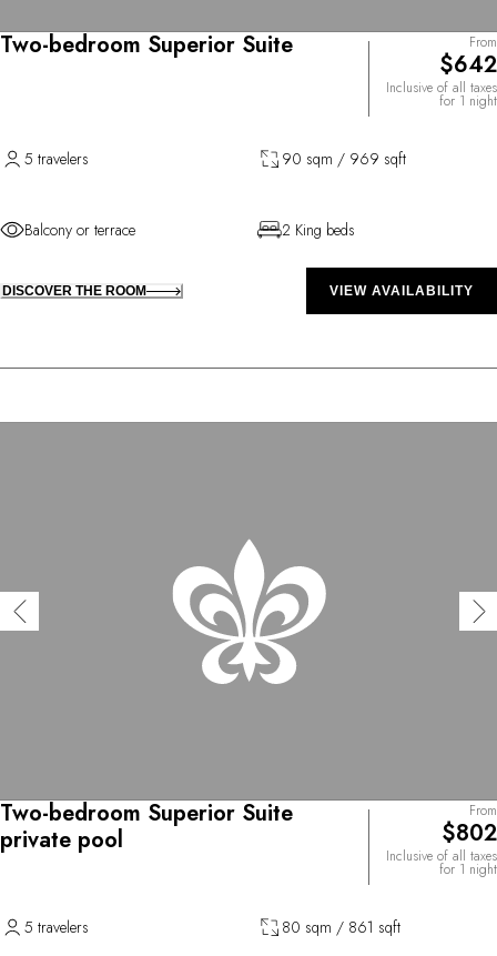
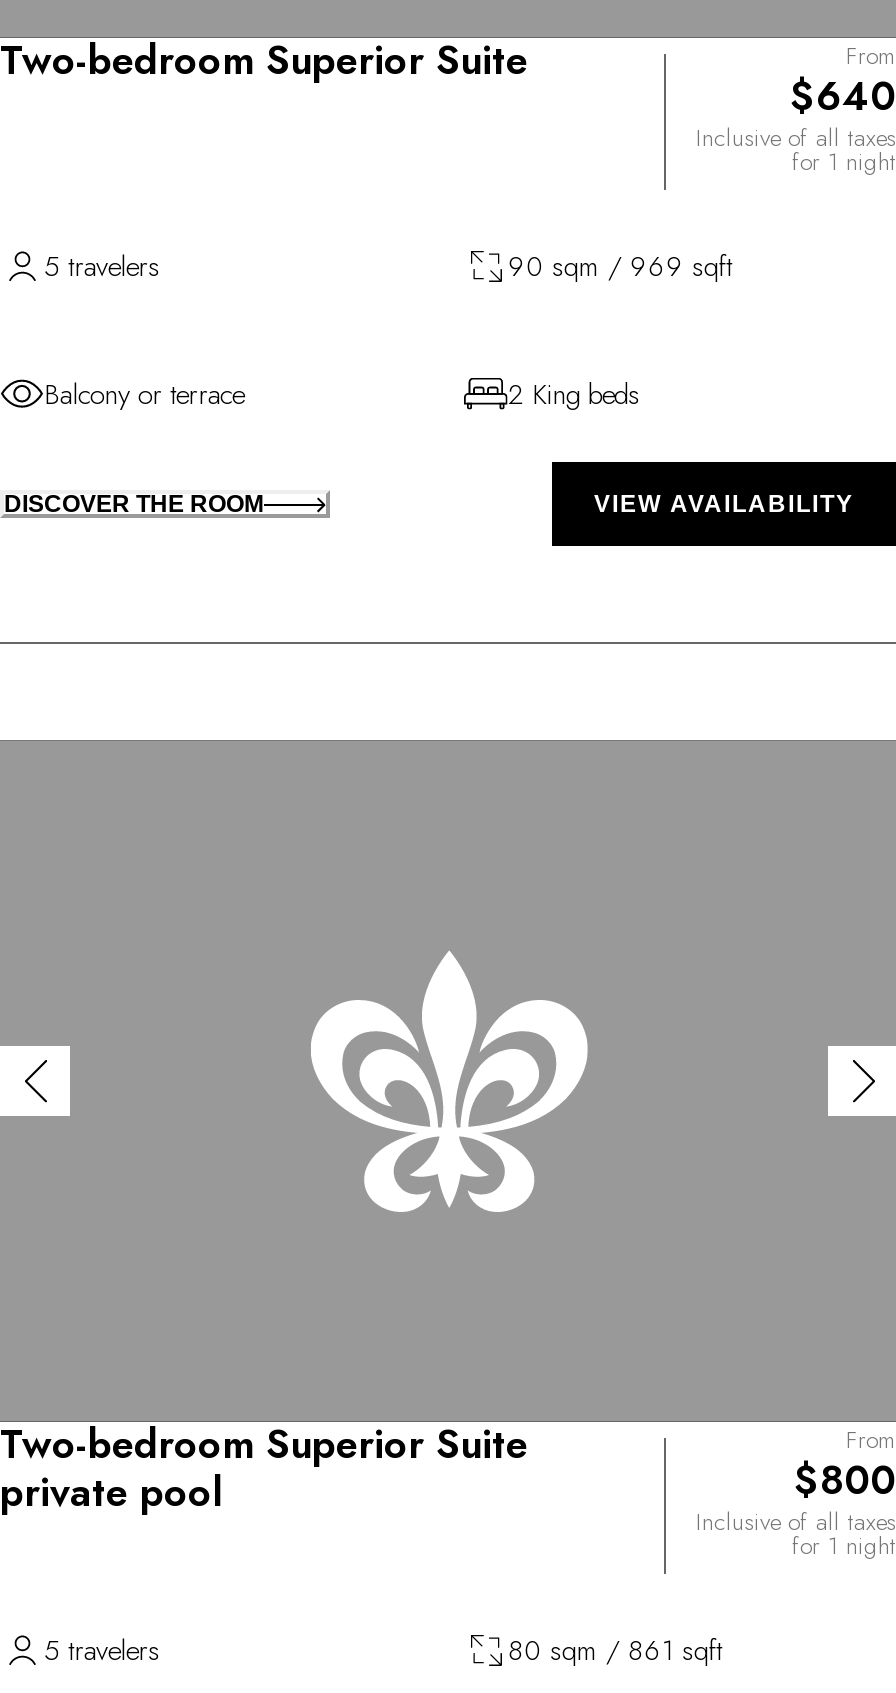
[439,49,497,81] $642 -> [790,69,896,127] $640
[442,817,497,850] $802 -> [794,1452,896,1510] $800

